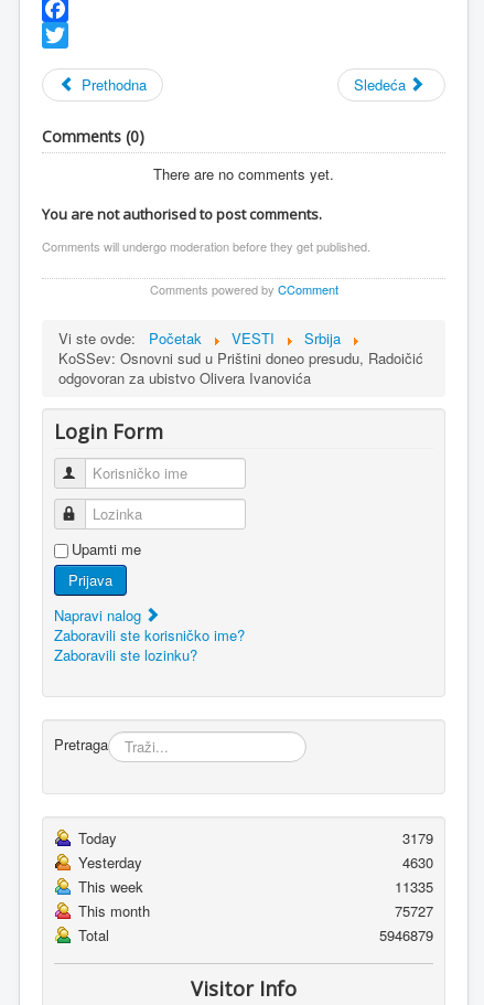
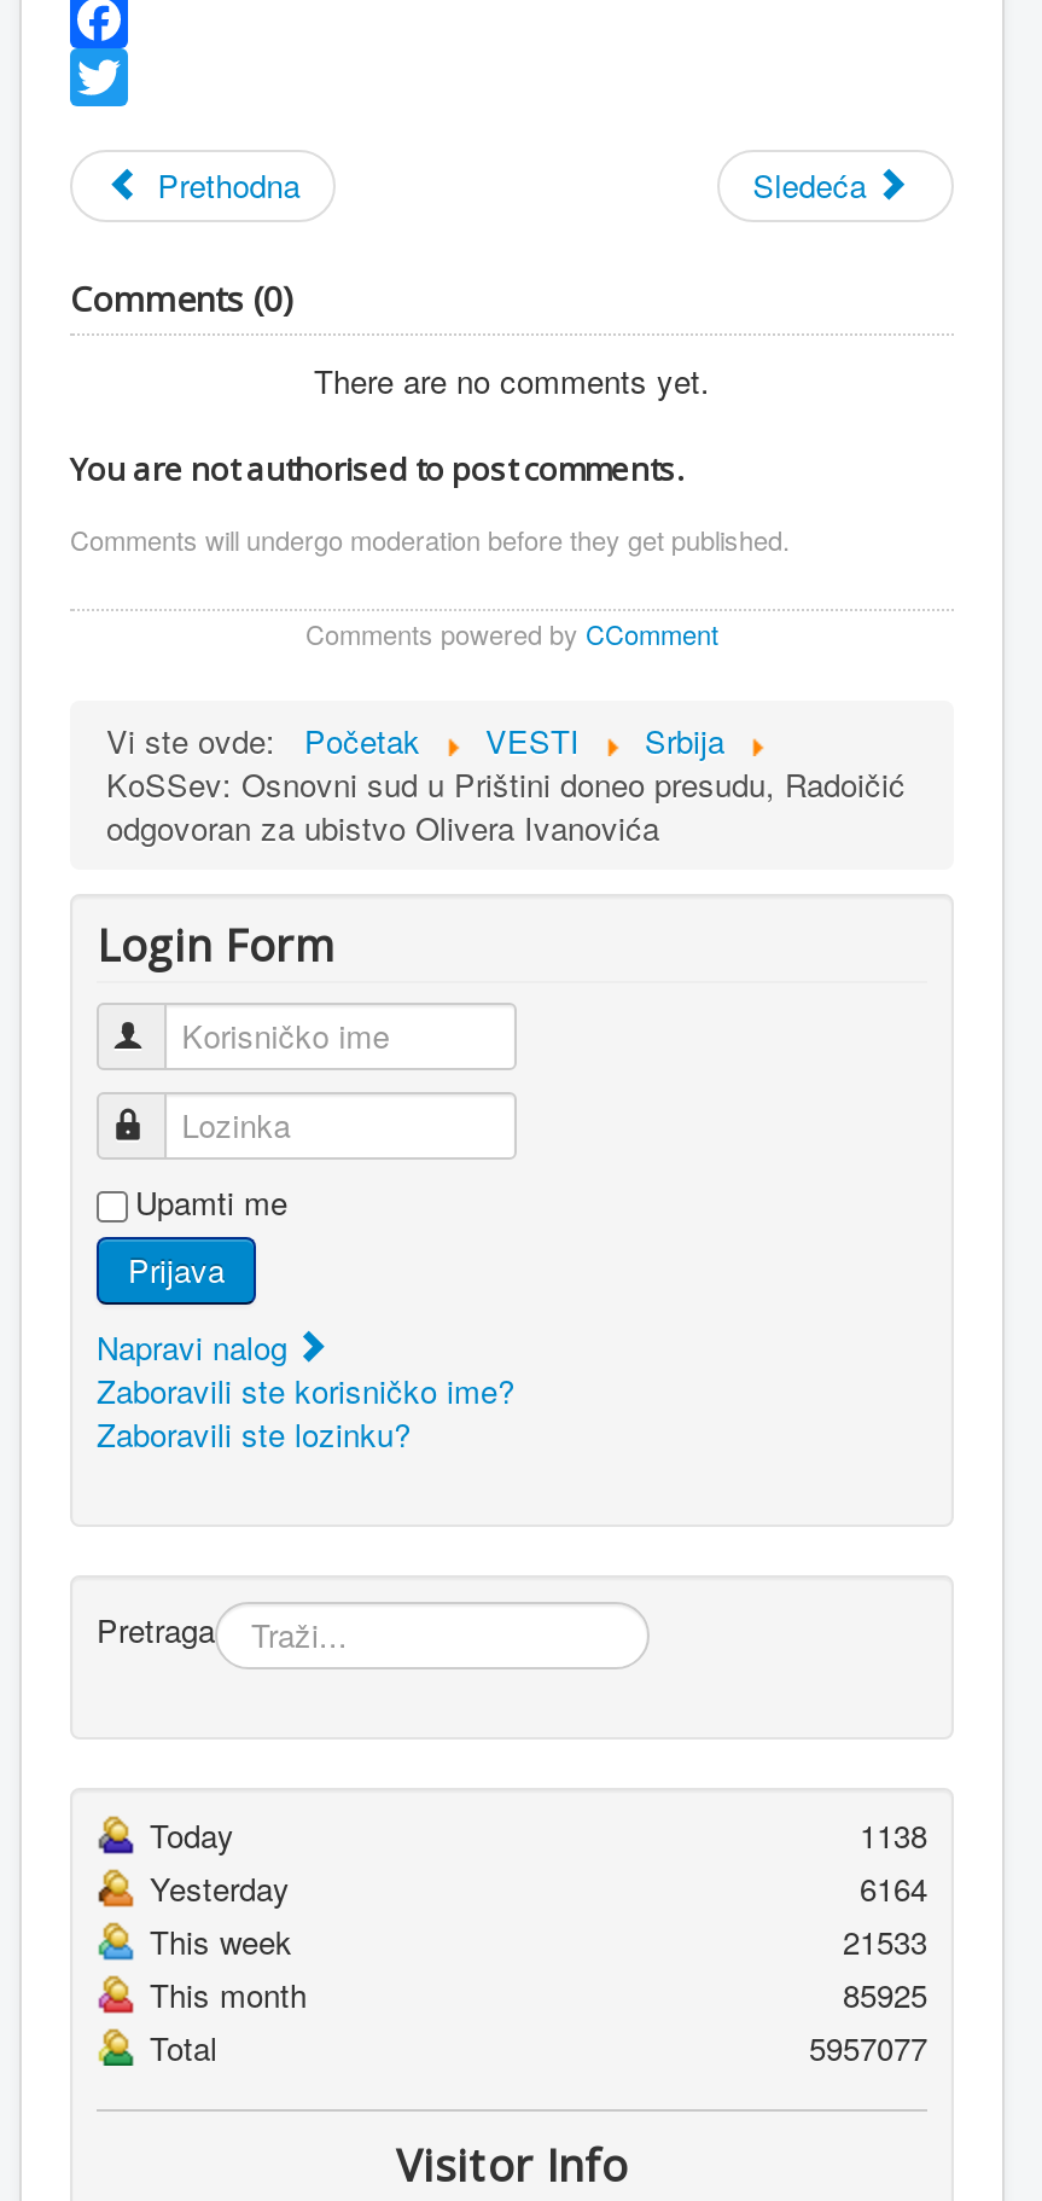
[402,827,433,848] 3179 -> [860,1812,927,1858] 1138
[402,852,433,873] 4630 -> [860,1865,927,1911] 6164
[395,876,433,897] 11335 -> [843,1918,927,1964] 21533
[395,900,433,921] 75727 -> [843,1971,927,2017] 85925
[379,924,433,945] 5946879 -> [809,2024,927,2070] 5957077

